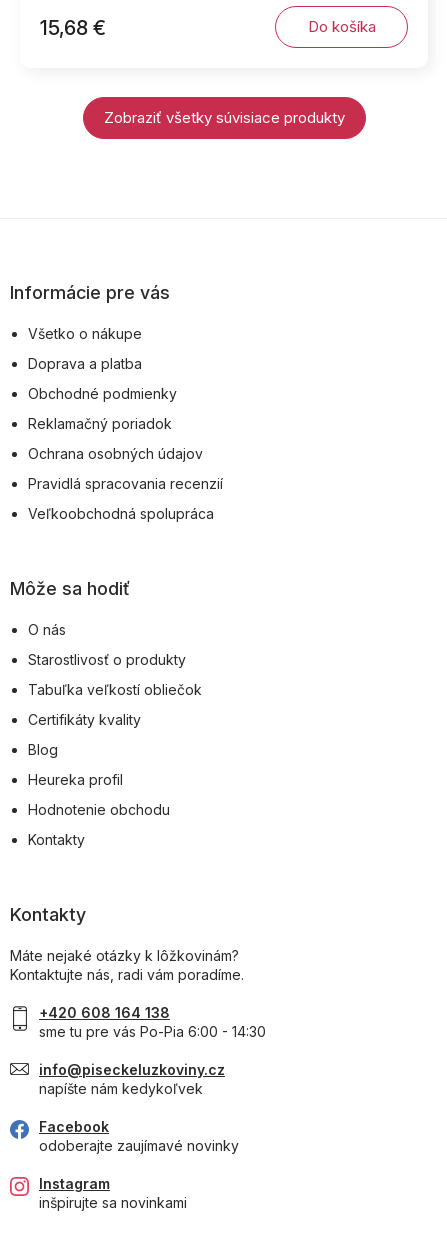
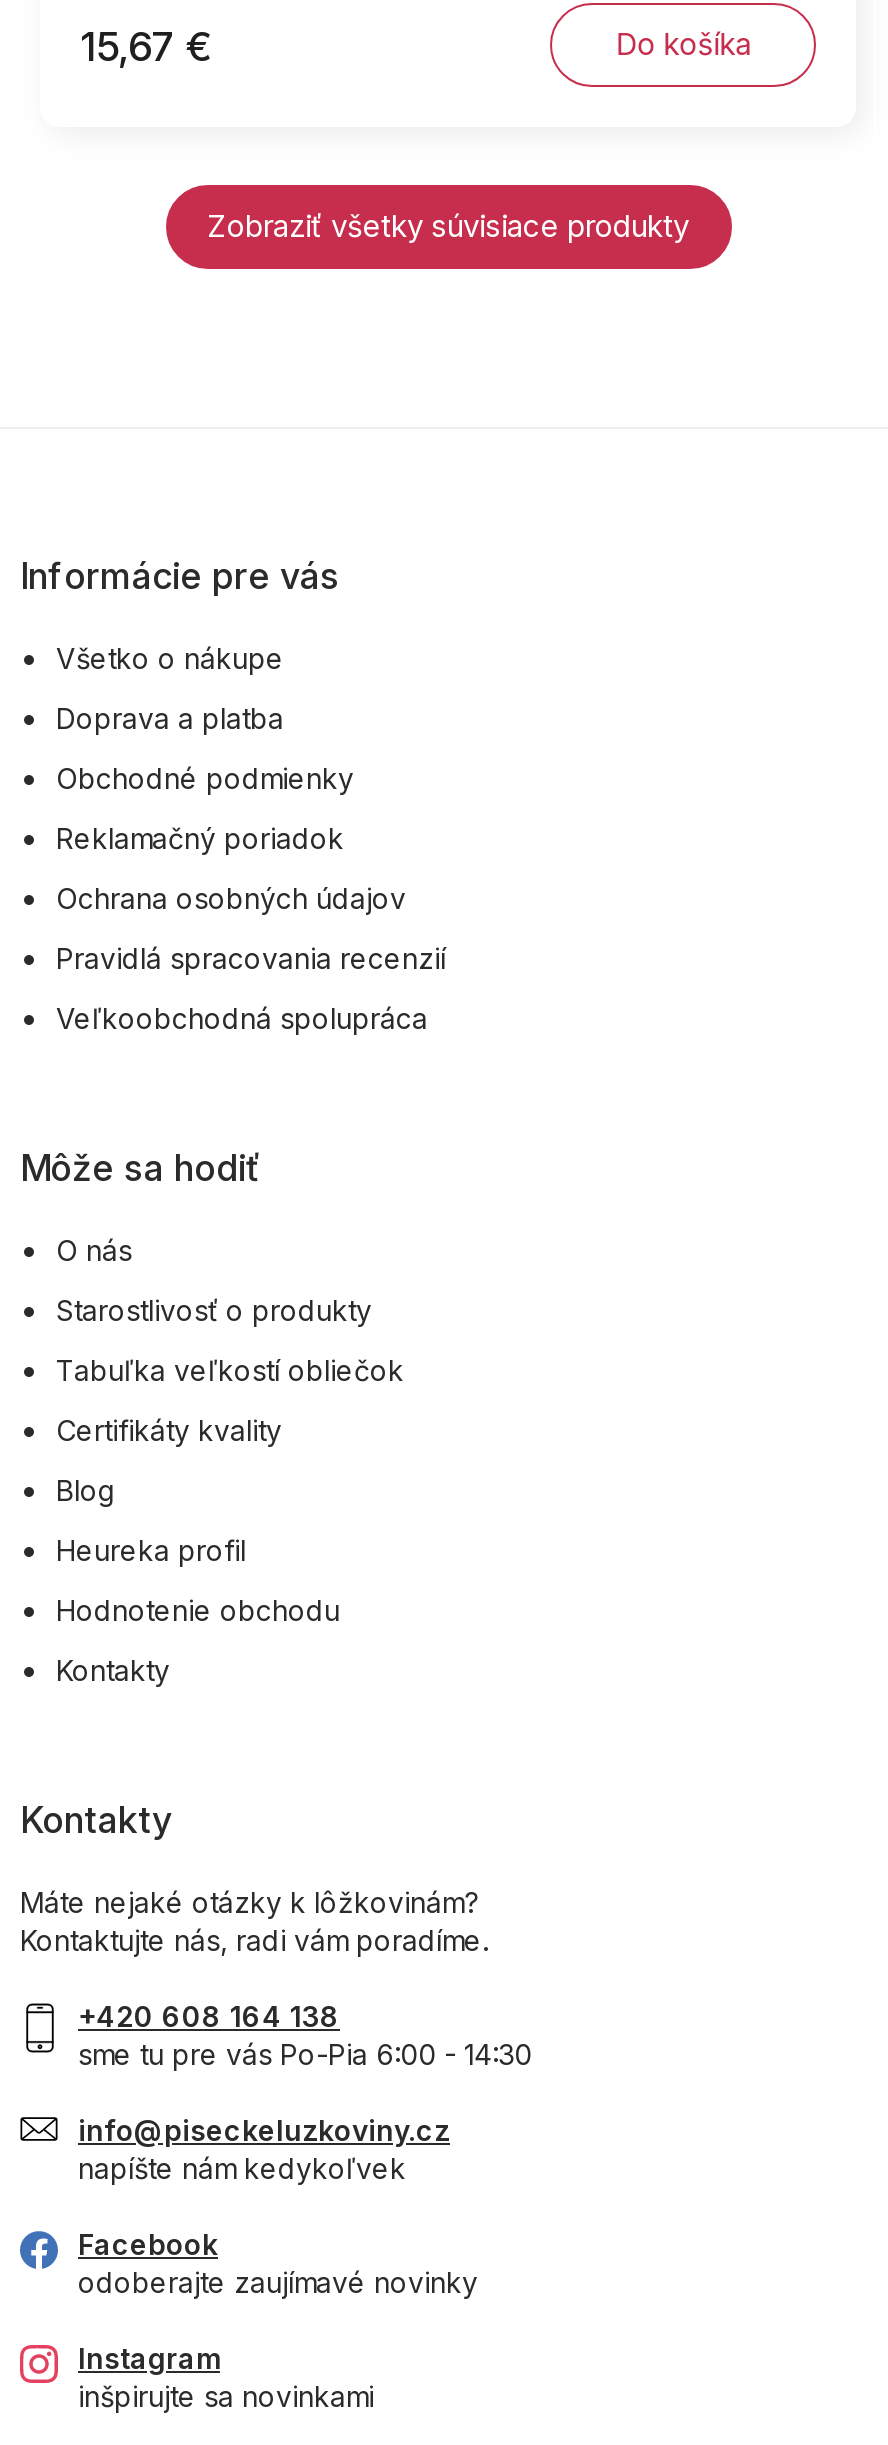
[40,16,106,40] 15,68 € -> [80,22,212,70] 15,67 €

